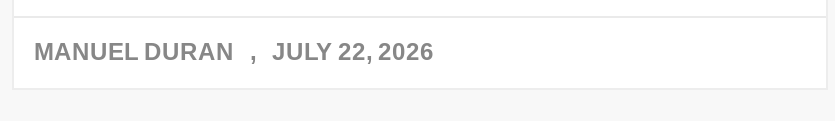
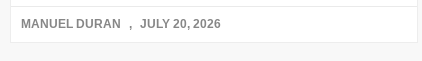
[34,39,434,67] MANUEL DURAN JULY 22, 2026 -> [21,17,221,31] MANUEL DURAN JULY 20, 2026

